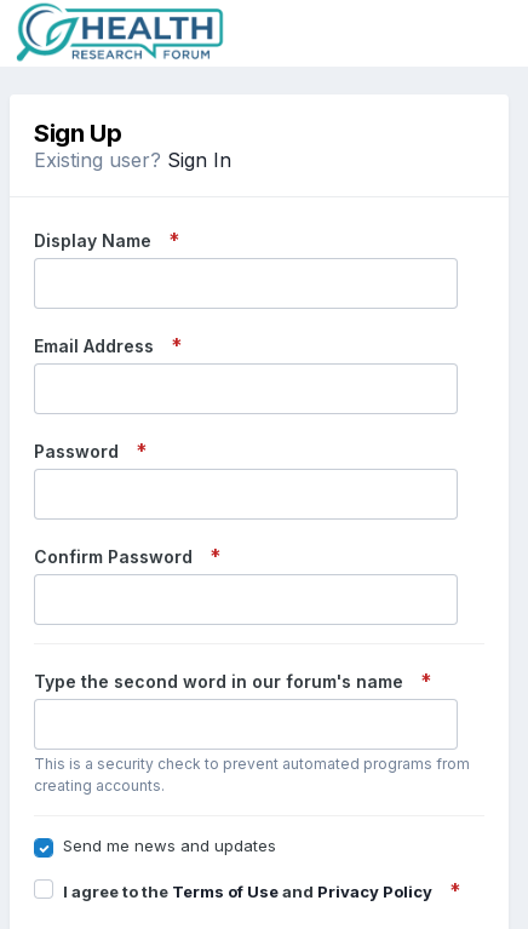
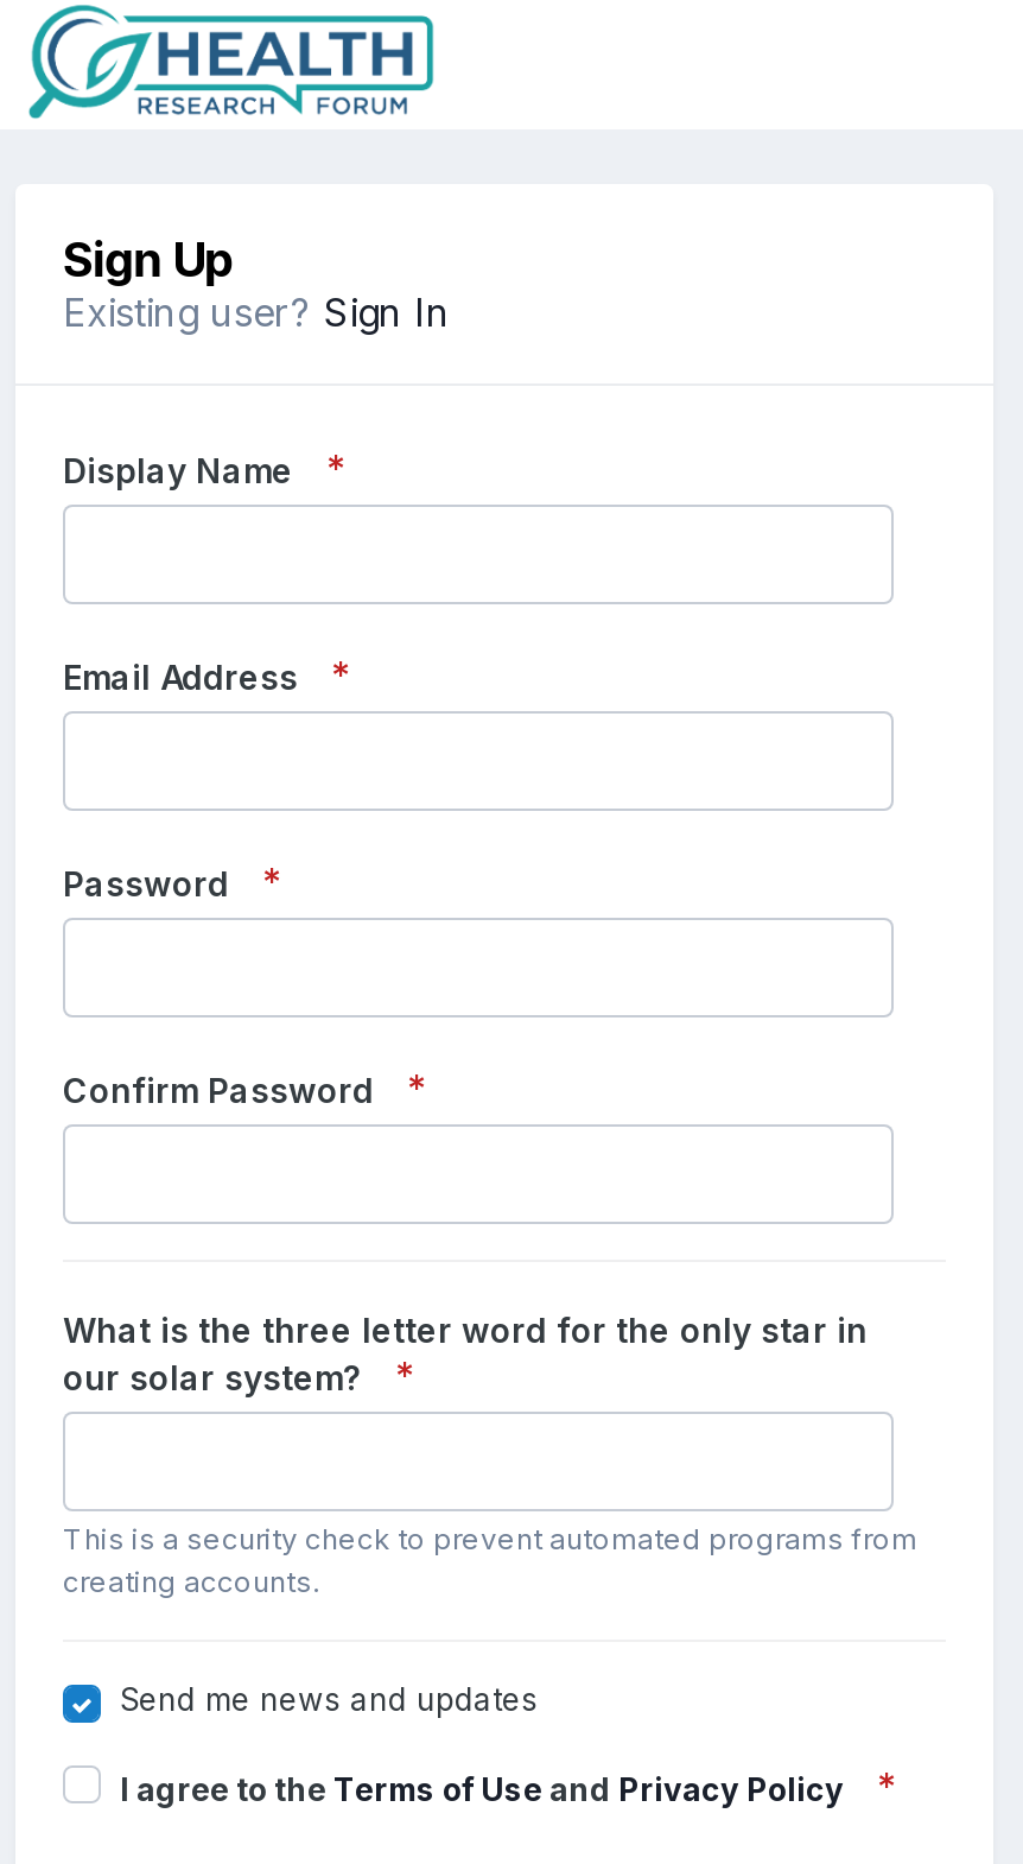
[34,671,403,692] Type the second word in our forum's name -> [63,1310,868,1397] What is the three letter word for the only star in | our solar system?

